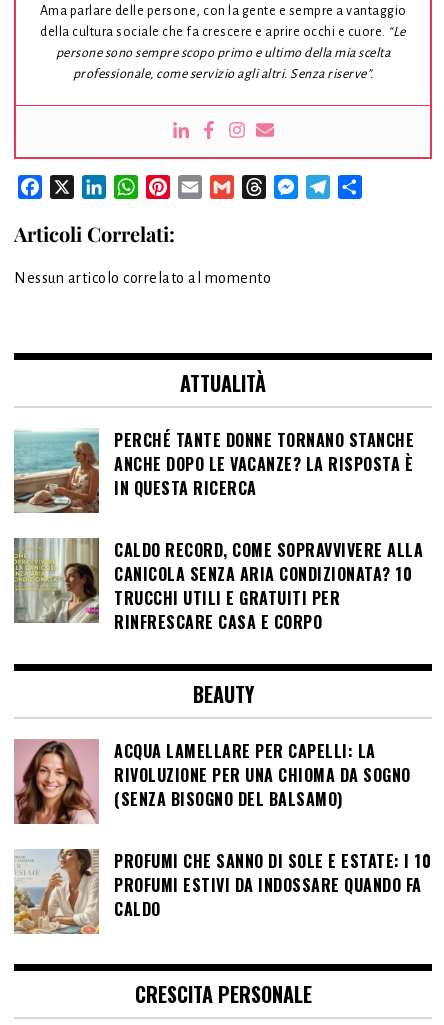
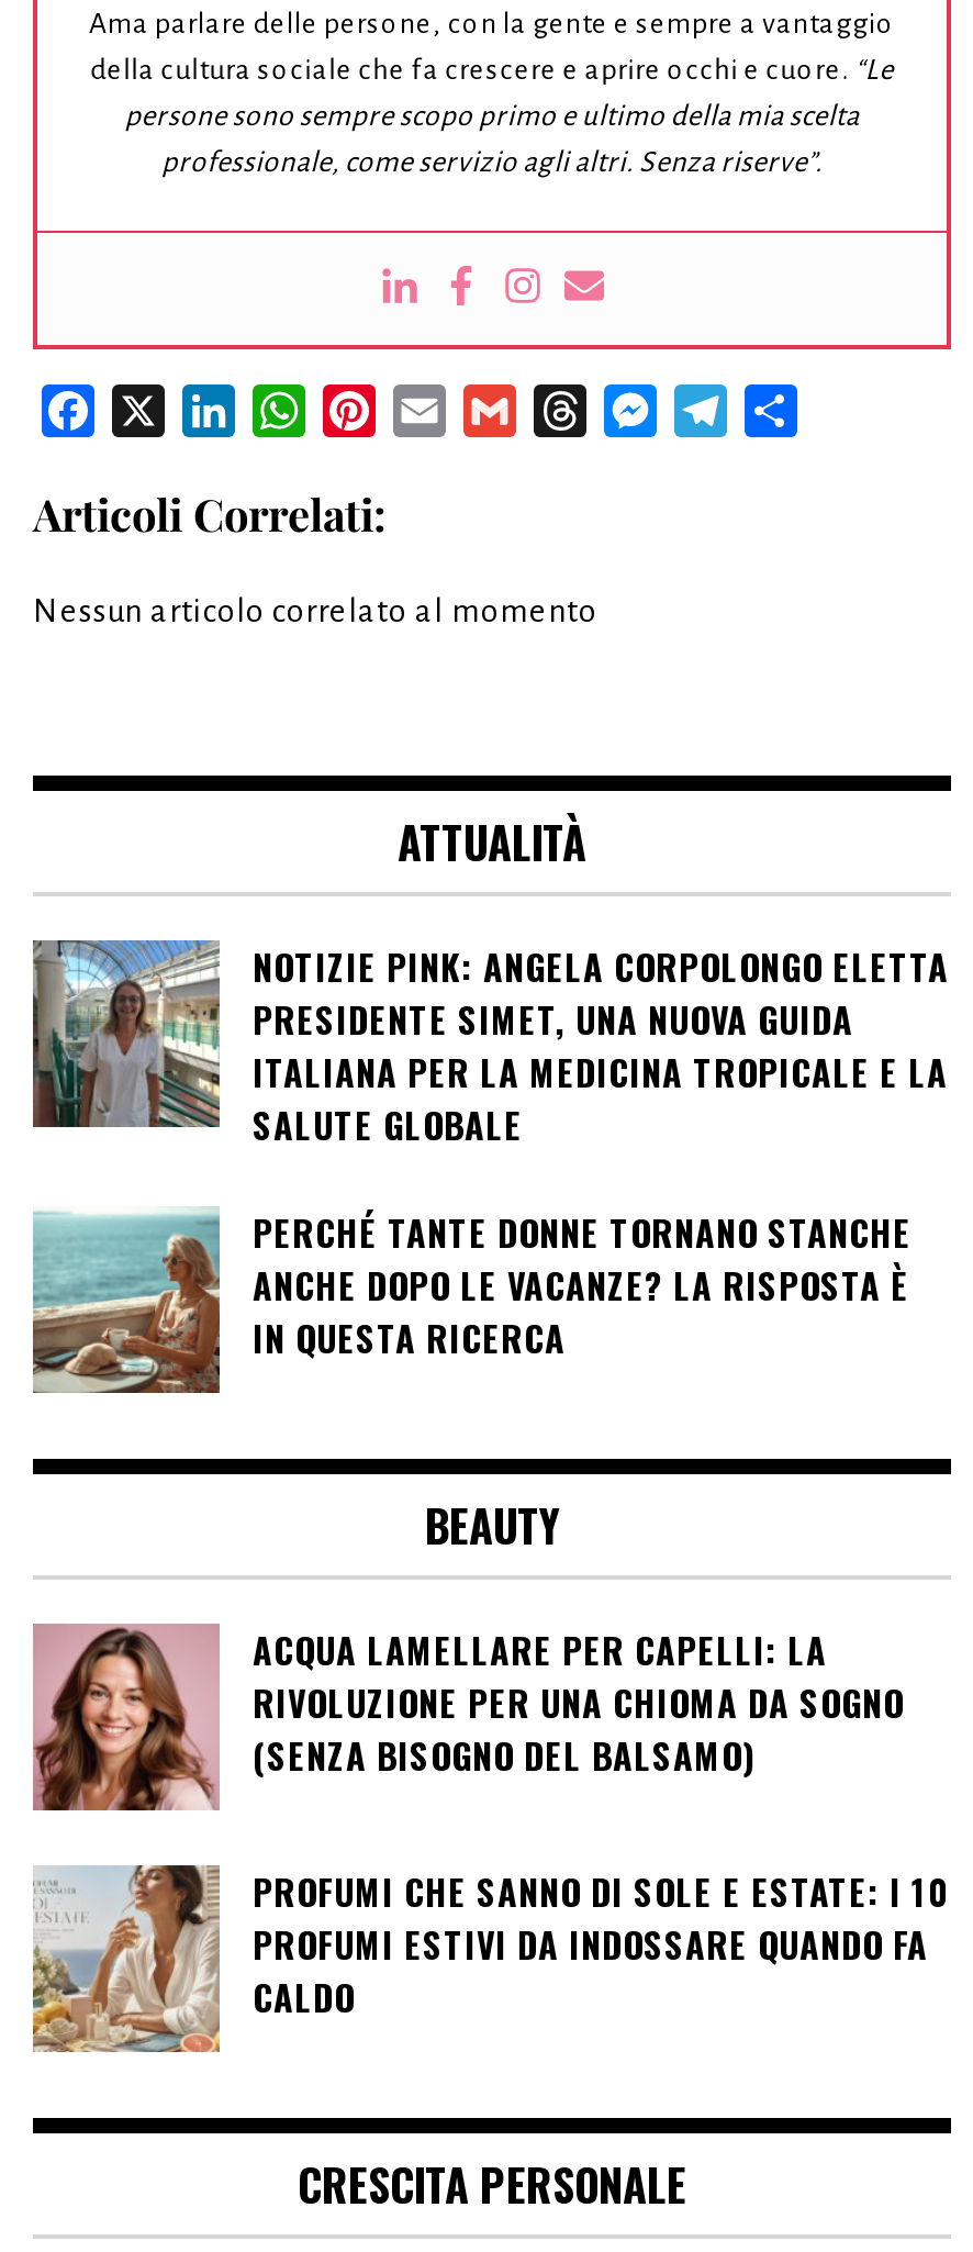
none -> [33,938,949,1151] [image] | NOTIZIE PINK: ANGELA CORPOLONGO ELETTA | PRESIDENTE SIMET, UNA NUOVA GUIDA | ITALIANA PER LA MEDICINA TROPICALE E LA | SALUTE GLOBALE
moved [12,428,414,514] -> [29,1206,912,1395]: [image] | PERCHÉ TANTE DONNE TORNANO STANCHE | ANCHE DOPO LE VACANZE? LA RISPOSTA È | IN QUESTA RICERCA
[13,537,423,634] [image] | CALDO RECORD, COME SOPRAVVIVERE ALLA | CANICOLA SENZA ARIA CONDIZIONATA? 10 | TRUCCHI UTILI E GRATUITI PER | RINFRESCARE CASA E CORPO -> none

